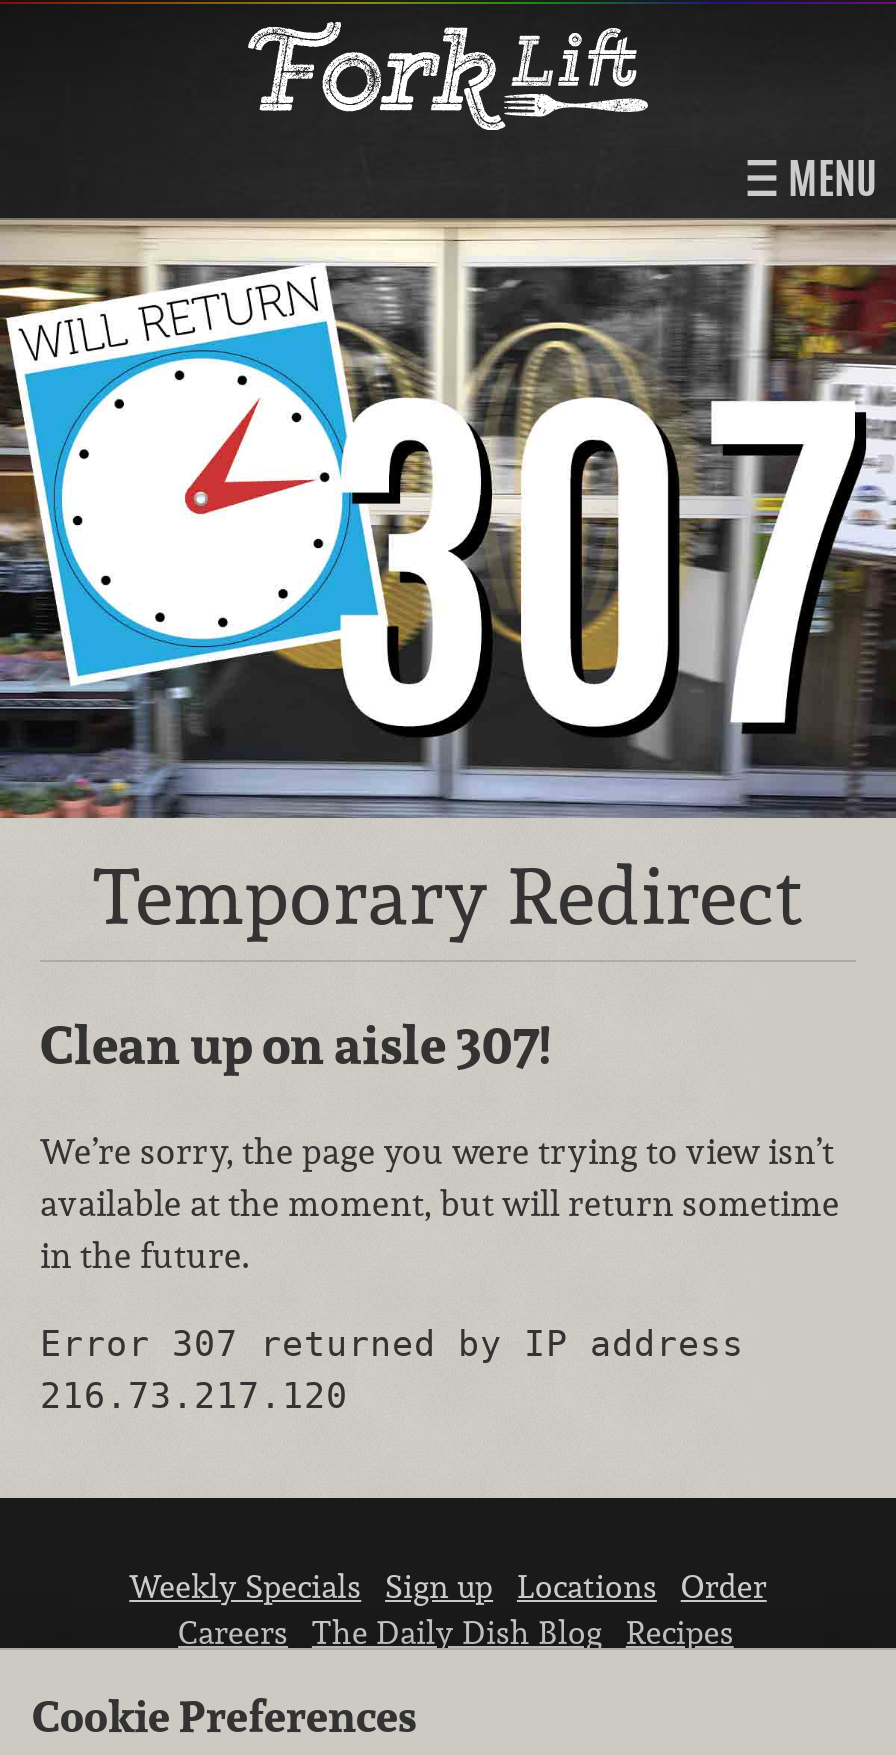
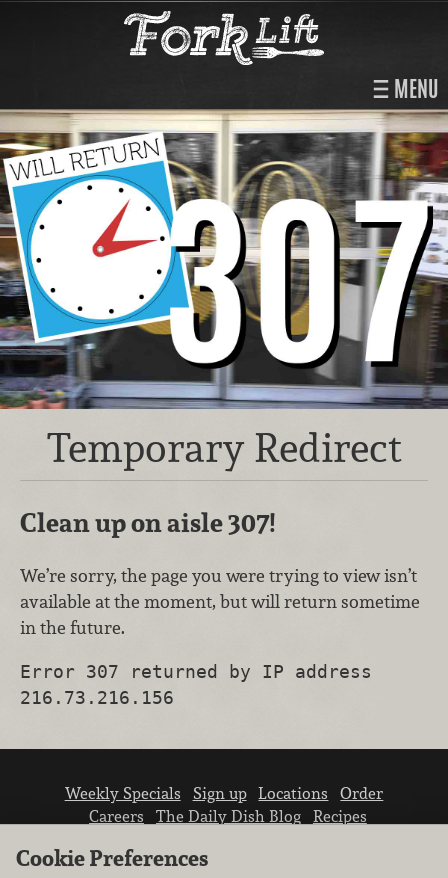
[40,1376,348,1416] 216.73.217.120 -> [20,688,174,708] 216.73.216.156

